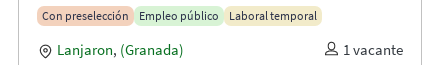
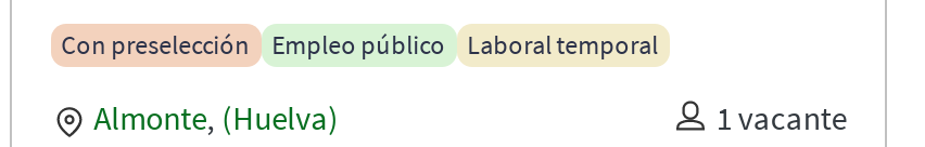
[57,40,184,59] Lanjaron, (Granada) -> [94,97,339,138] Almonte, (Huelva)

